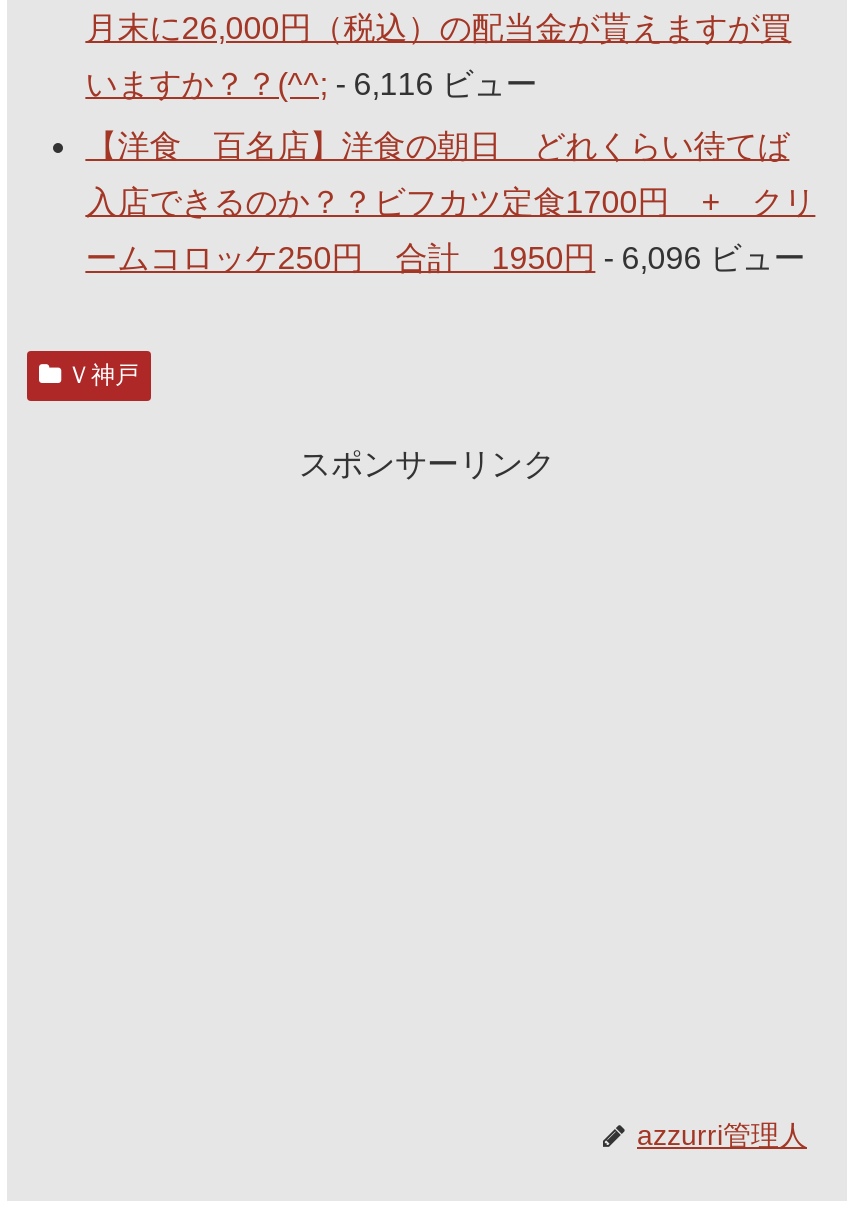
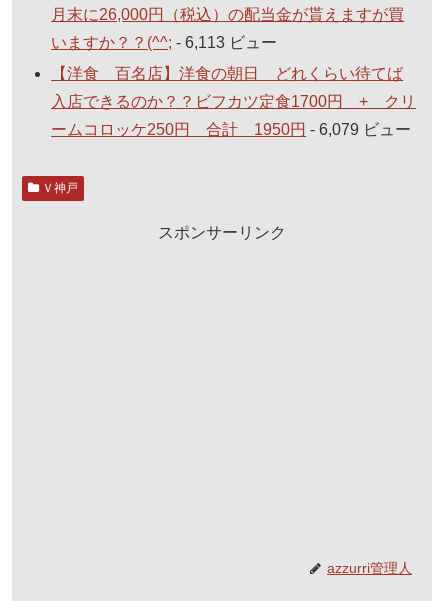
[85,67,537,101] いますか？？(^^; - 6,116 ビュー -> [51,34,277,51] いますか？？(^^; - 6,113 ビュー
[85,241,805,275] ームコロッケ250円 合計 1950円- 6,096 ビュー -> [51,121,411,138] ームコロッケ250円 合計 1950円- 6,079 ビュー

